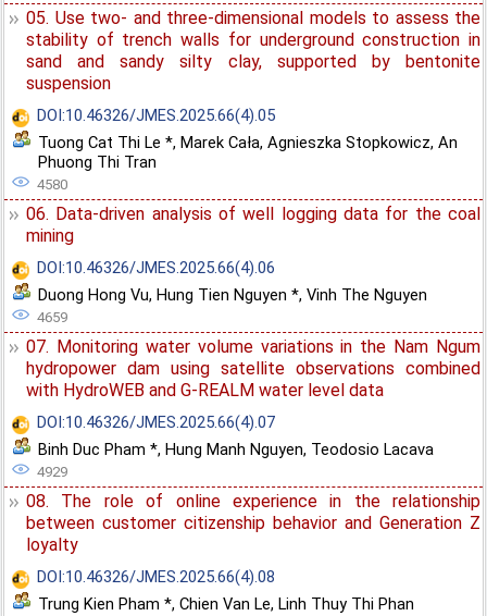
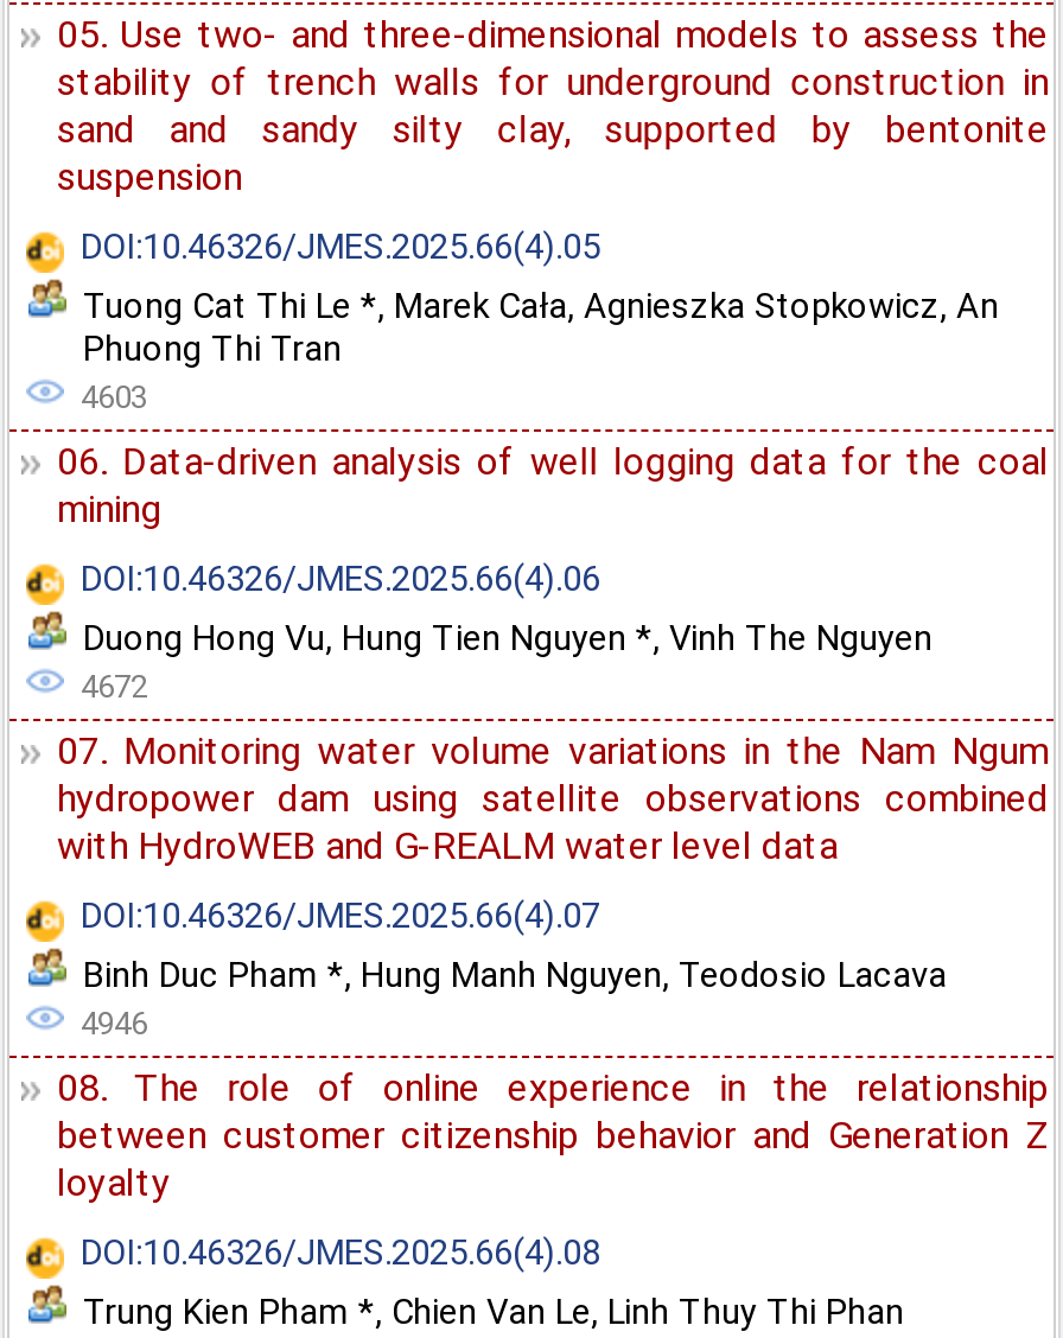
[37,176,67,192] 4580 -> [81,379,147,415] 4603
[37,309,67,325] 4659 -> [81,669,147,704] 4672
[37,463,67,480] 4929 -> [81,1005,147,1041] 4946

